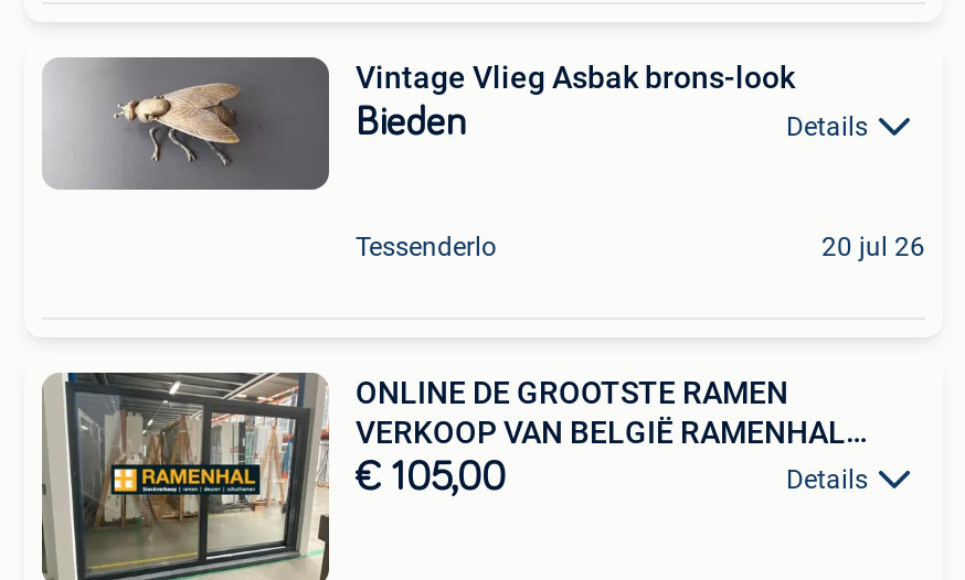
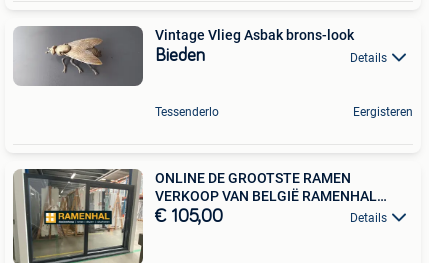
[821,231,925,262] 20 jul 26 -> [353,105,413,119] Eergisteren

